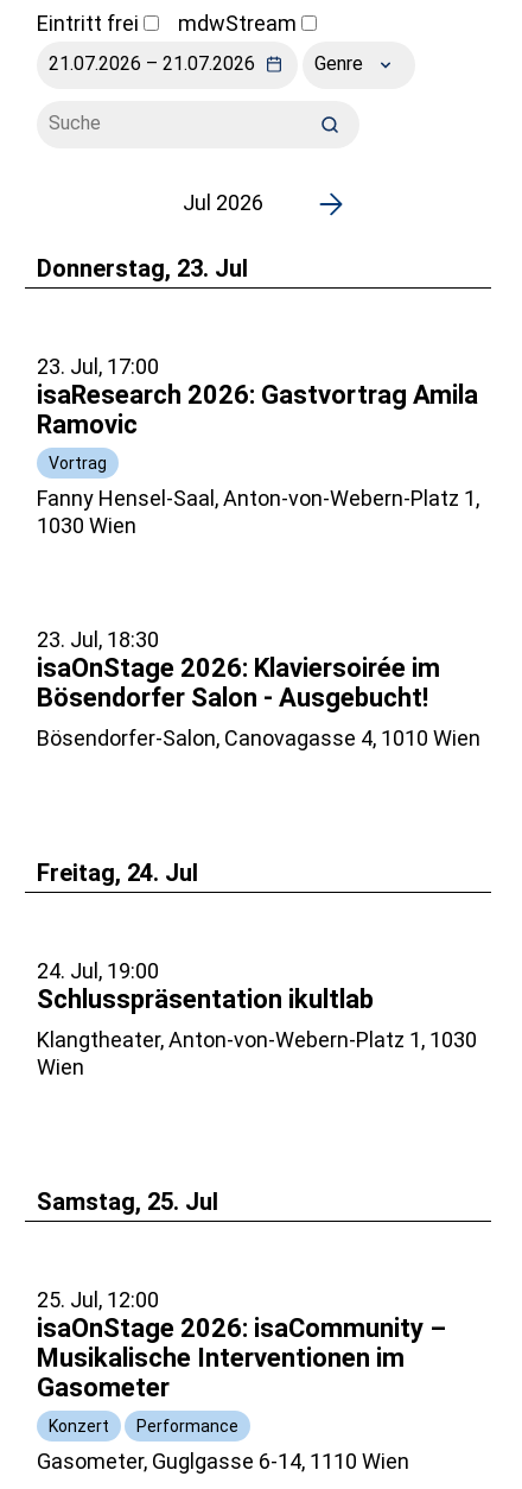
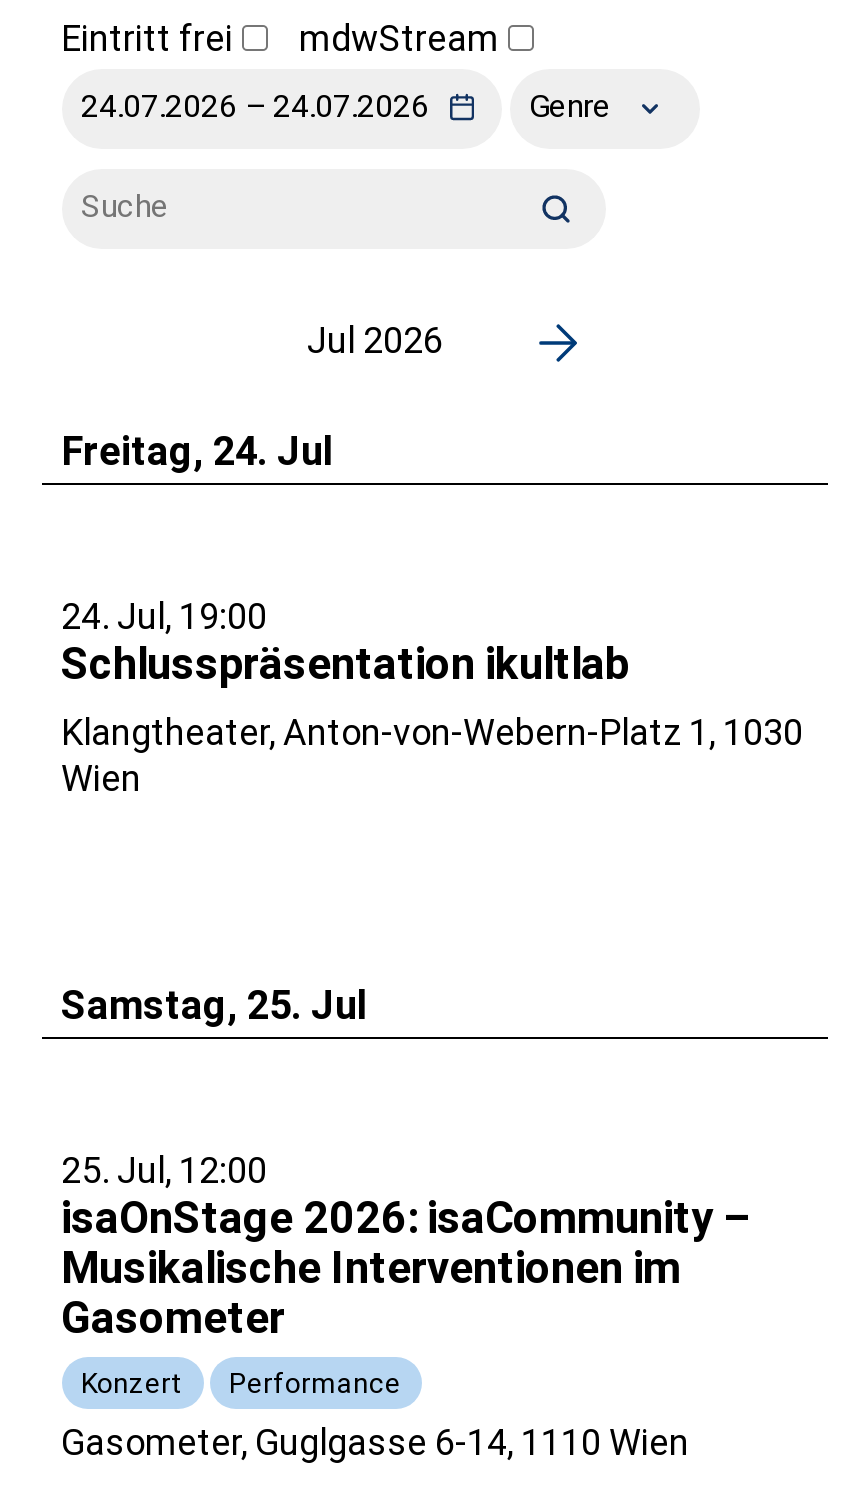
[36,255,479,538] Donnerstag, 23. Jul | 23. Jul, 17:00 | isaResearch 2026: Gastvortrag Amila | Ramovic | Vortrag | Fanny Hensel-Saal, Anton-von-Webern-Platz 1, | 1030 Wien -> none
[36,628,480,751] 23. Jul, 18:30 | isaOnStage 2026: Klaviersoirée im | Bösendorfer Salon - Ausgebucht! | Bösendorfer-Salon, Canovagasse 4, 1010 Wien -> none

